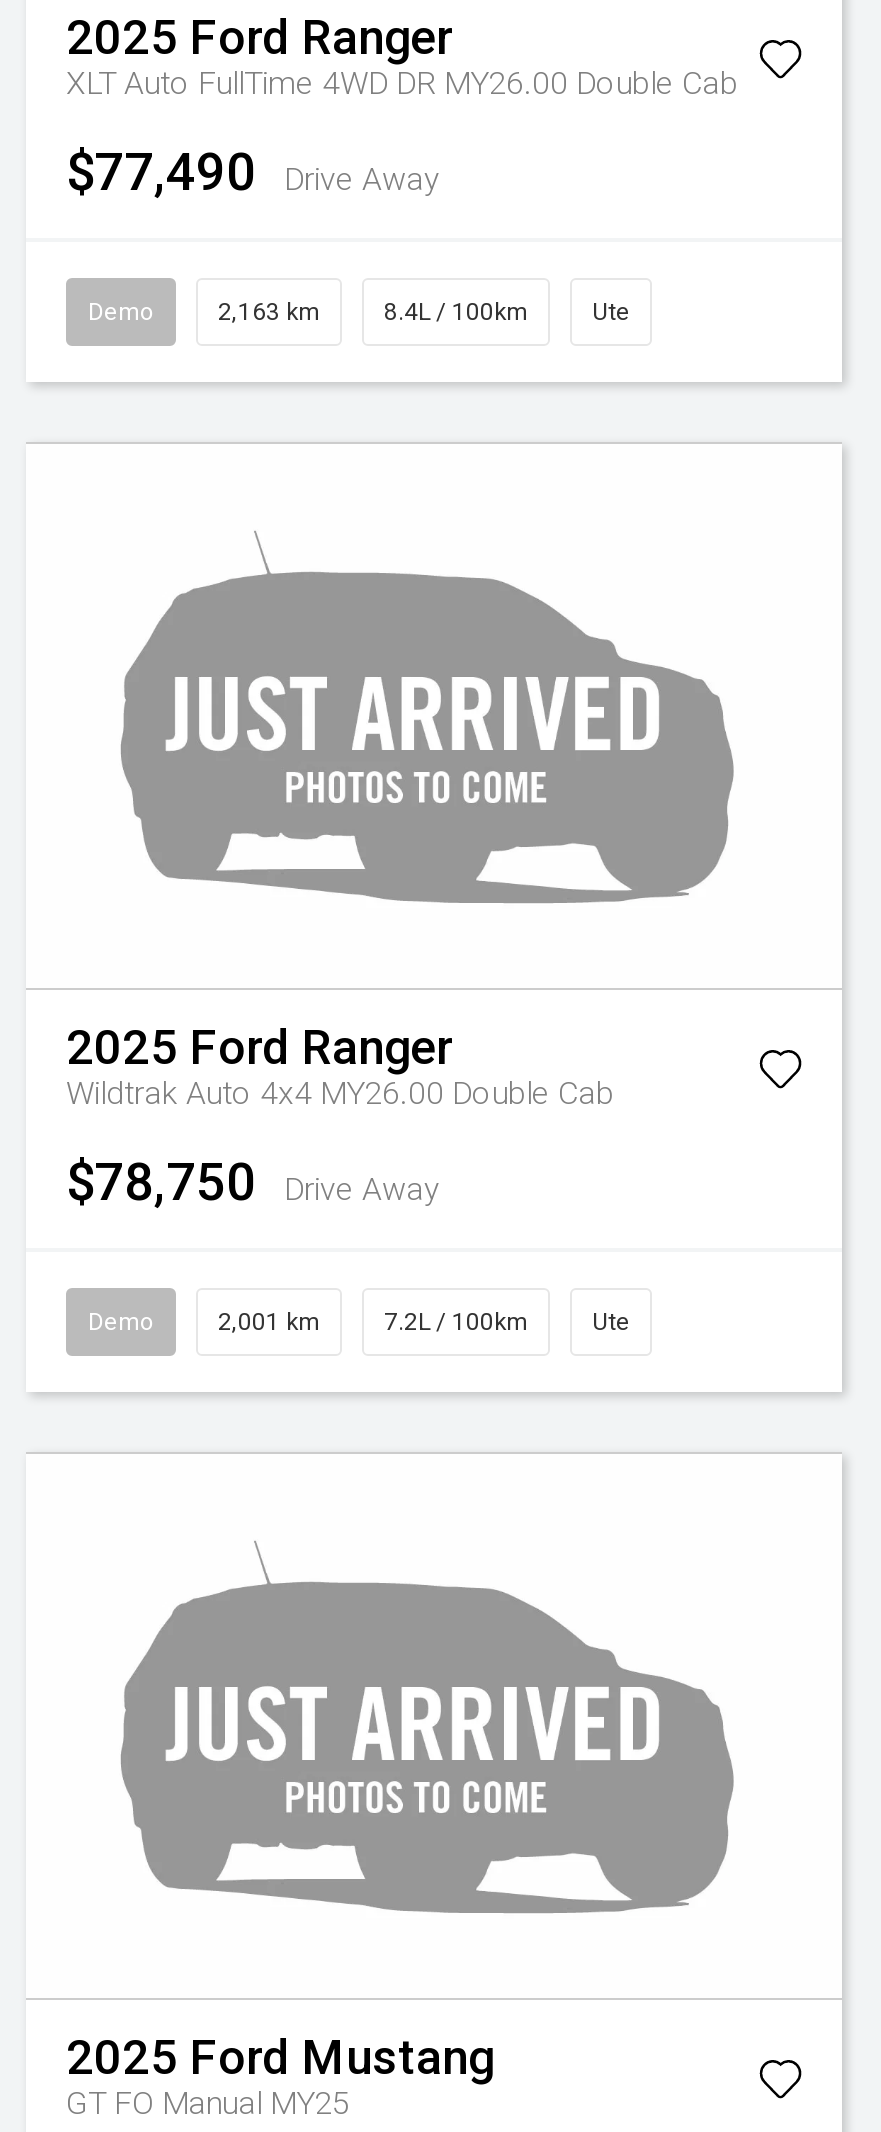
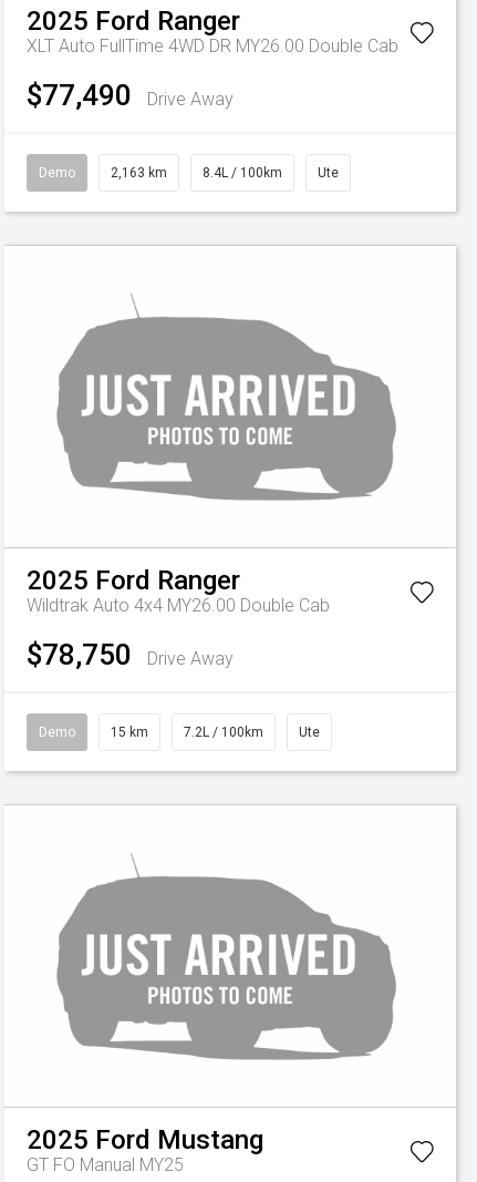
[218,1308,320,1336] 2,001 km -> [111,724,148,740] 15 km

